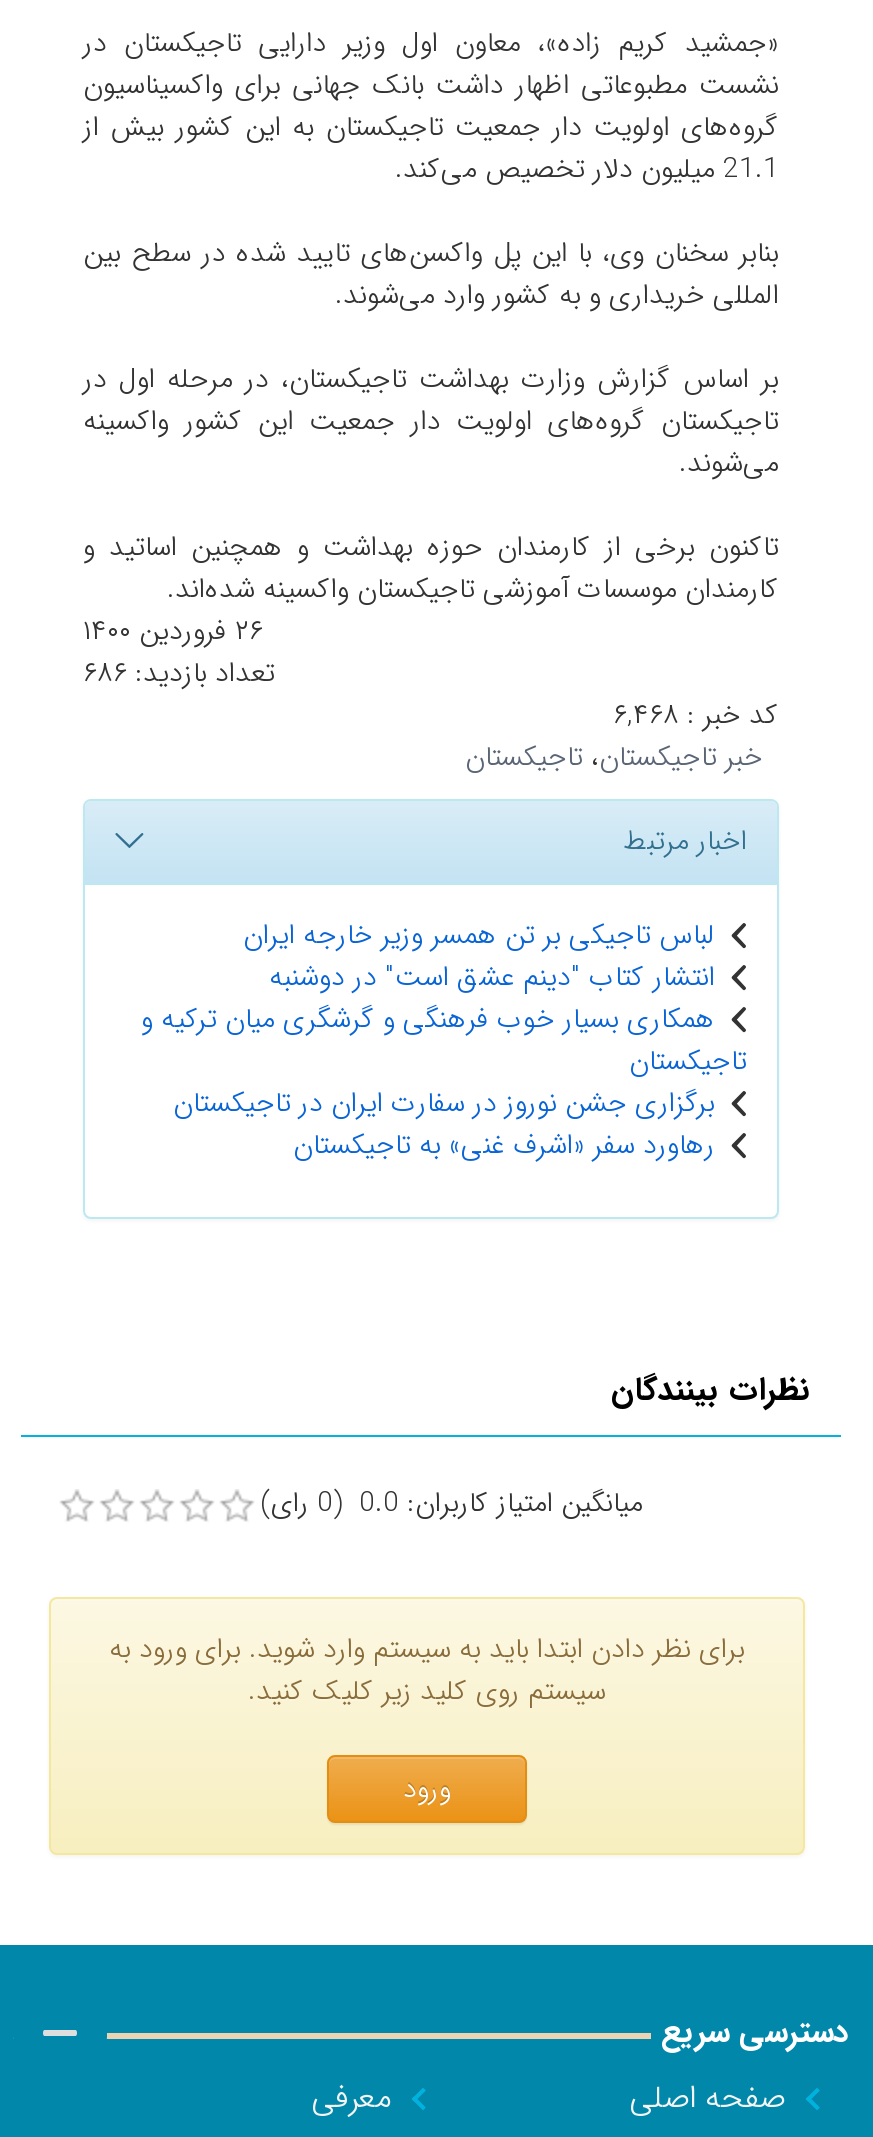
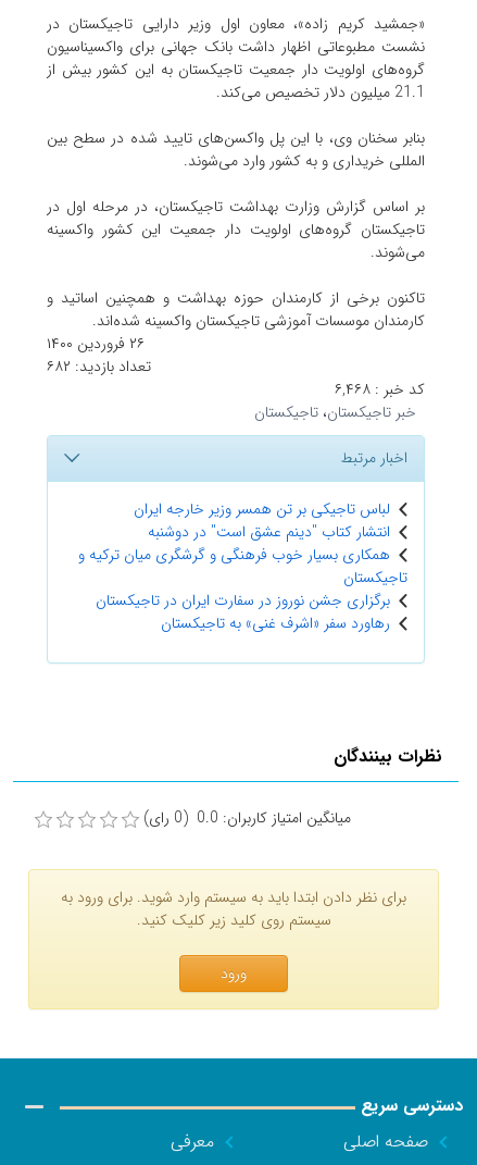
[83,650,275,694] تعداد بازدید: ۶۸۶ -> [47,354,151,378] تعداد بازدید: ۶۸۲

